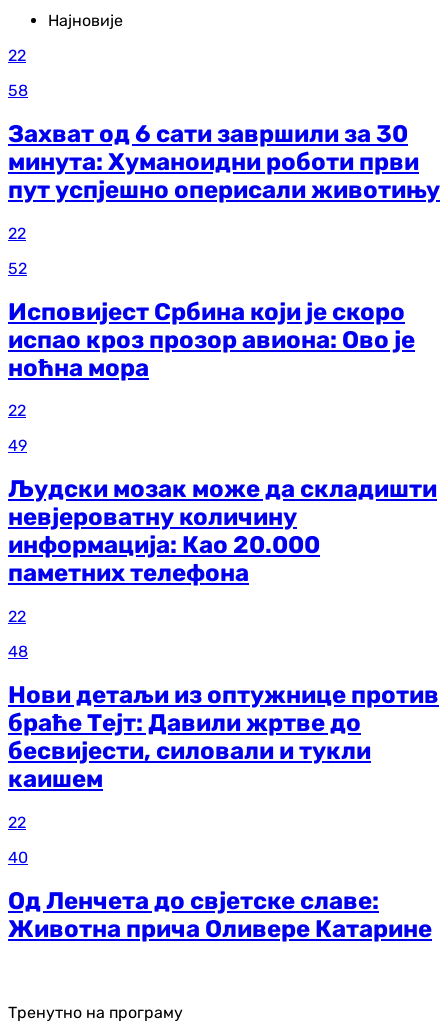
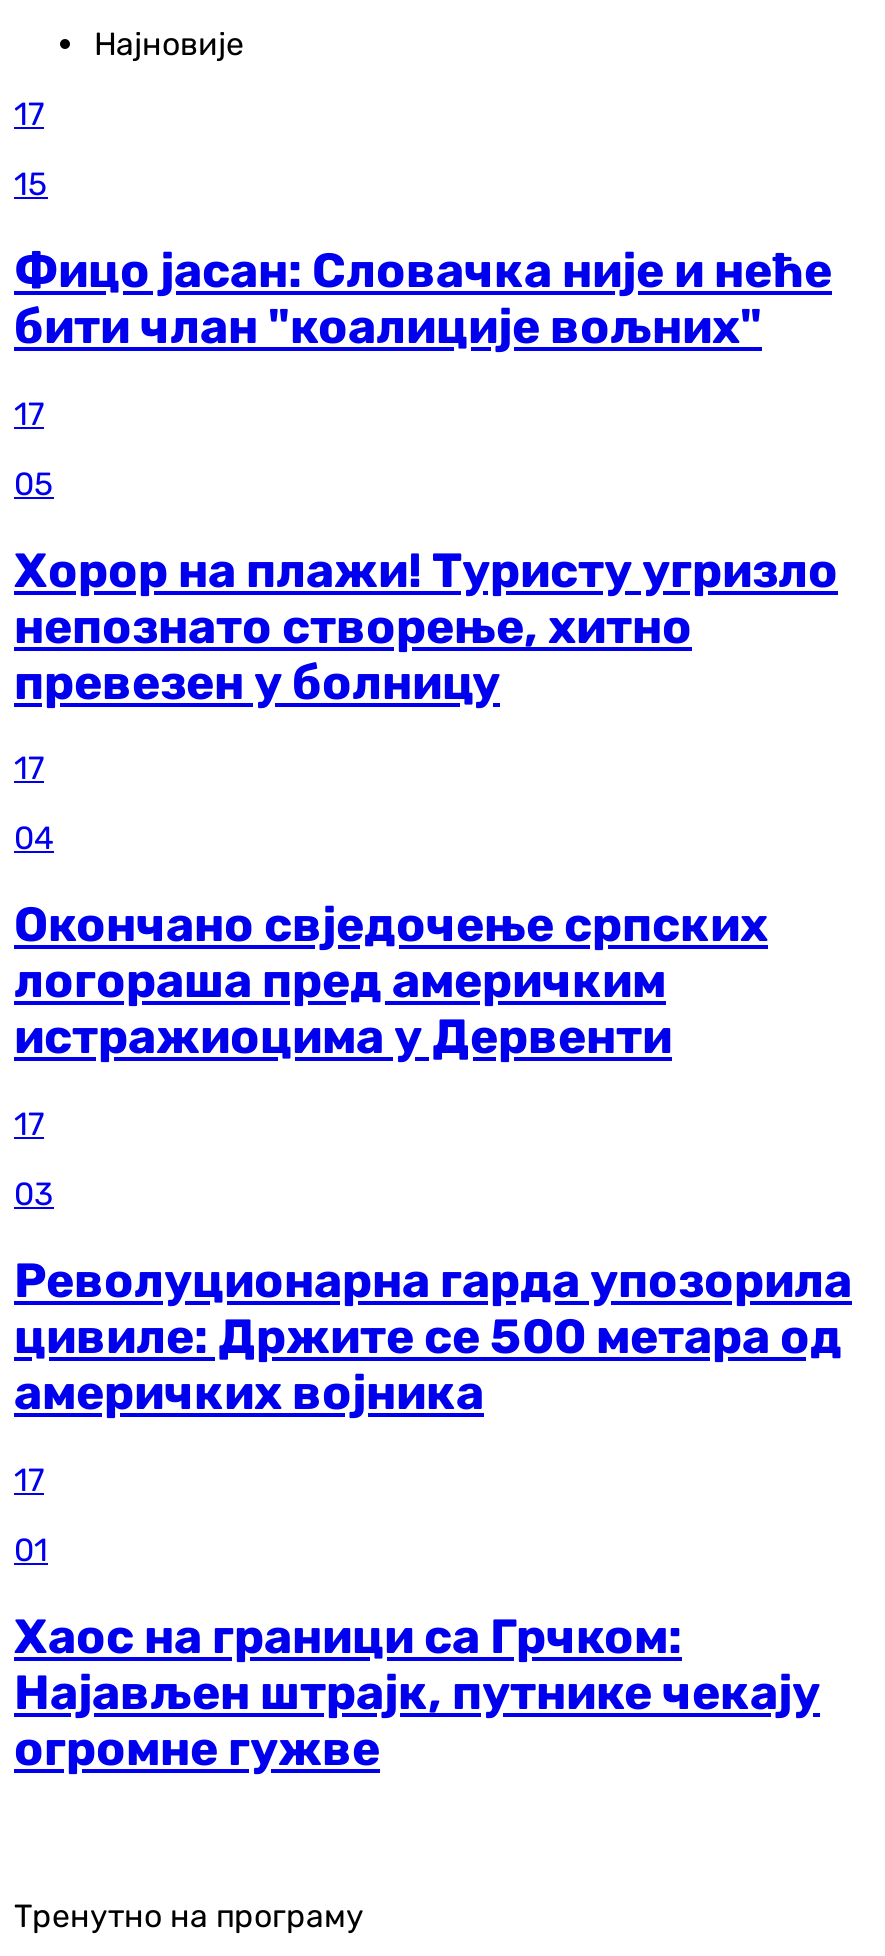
[8,46,26,65] 22 -> [14,95,44,133] 17
[8,81,28,100] 58 -> [14,165,48,203] 15
[8,120,440,204] Захват од 6 сати завршили за 30 | минута: Хуманоидни роботи први | пут успјешно оперисали животињу -> [14,242,832,354] Фицо јасан: Словачка није и неће | бити члан "коалиције вољних"
[8,224,26,243] 22 -> [14,394,44,432] 17
[8,259,27,278] 52 -> [14,464,54,502] 05
[8,297,415,381] Исповијест Србина који је скоро | испао кроз прозор авиона: Ово је | ноћна мора -> [14,542,838,710] Хорор на плажи! Туристу угризло | непознато створење, хитно | превезен у болницу
[8,401,26,420] 22 -> [14,750,44,788] 17
[8,436,27,455] 49 -> [14,820,54,858] 04
[8,475,437,587] Људски мозак може да складишти | невјероватну количину | информација: Као 20.000 | паметних телефона -> [14,898,768,1066] Окончано свједочење српских | логораша пред америчким | истражиоцима у Дервенти
[8,607,26,626] 22 -> [14,1105,44,1143] 17
[8,642,28,661] 48 -> [14,1175,54,1213] 03
[8,681,439,793] Нови детаљи из оптужнице против | браће Тејт: Давили жртве до | бесвијести, силовали и тукли | каишем -> [14,1253,852,1421] Револуционарна гарда упозорила | цивиле: Држите се 500 метара од | америчких војника
[8,813,26,832] 22 -> [14,1461,44,1499] 17
[8,848,28,867] 40 -> [14,1531,48,1569] 01
[8,887,432,943] Од Ленчета до свјетске славе: | Животна прича Оливере Катарине -> [14,1609,820,1777] Хаос на граници са Грчком: | Најављен штрајк, путнике чекају | огромне гужве

